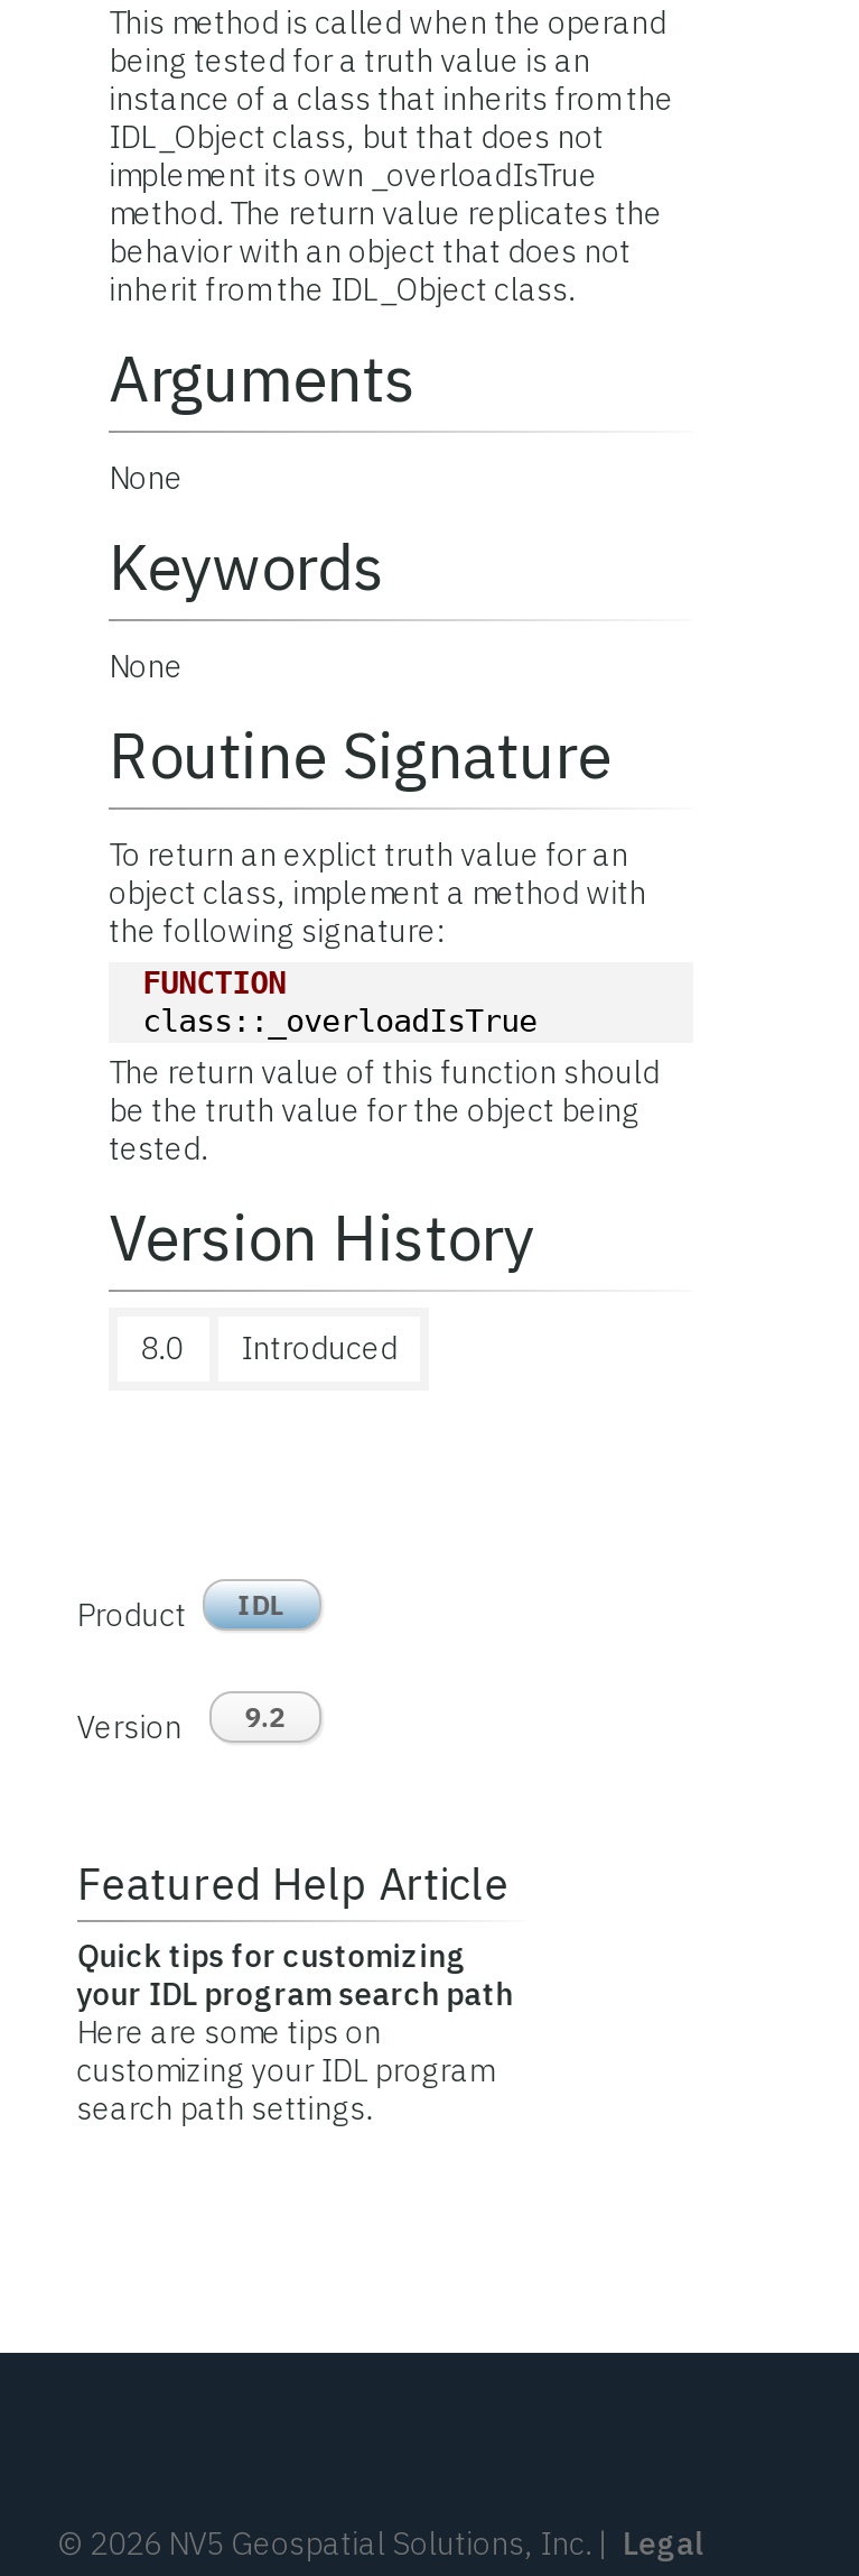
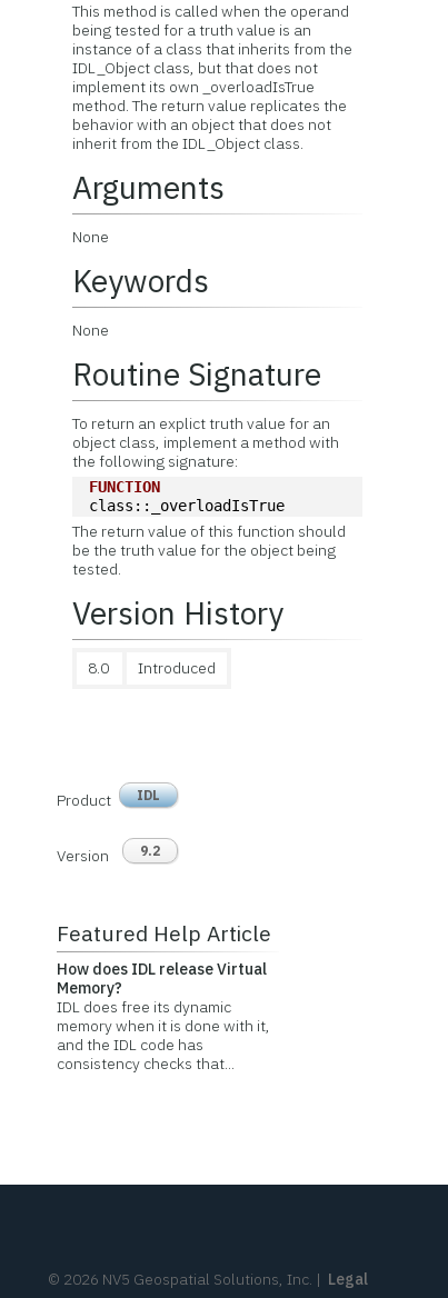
[77,1936,513,2129] Quick tips for customizing | your IDL program search path | Here are some tips on | customizing your IDL program | search path settings. -> [56,959,270,1074] How does IDL release Virtual | Memory? | IDL does free its dynamic | memory when it is done with it, | and the IDL code has | consistency checks that...

